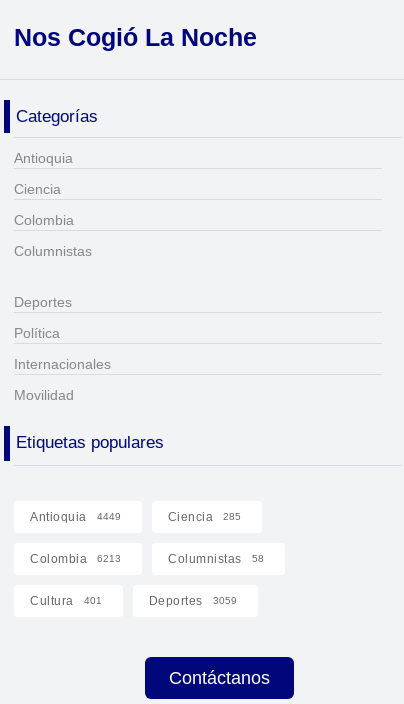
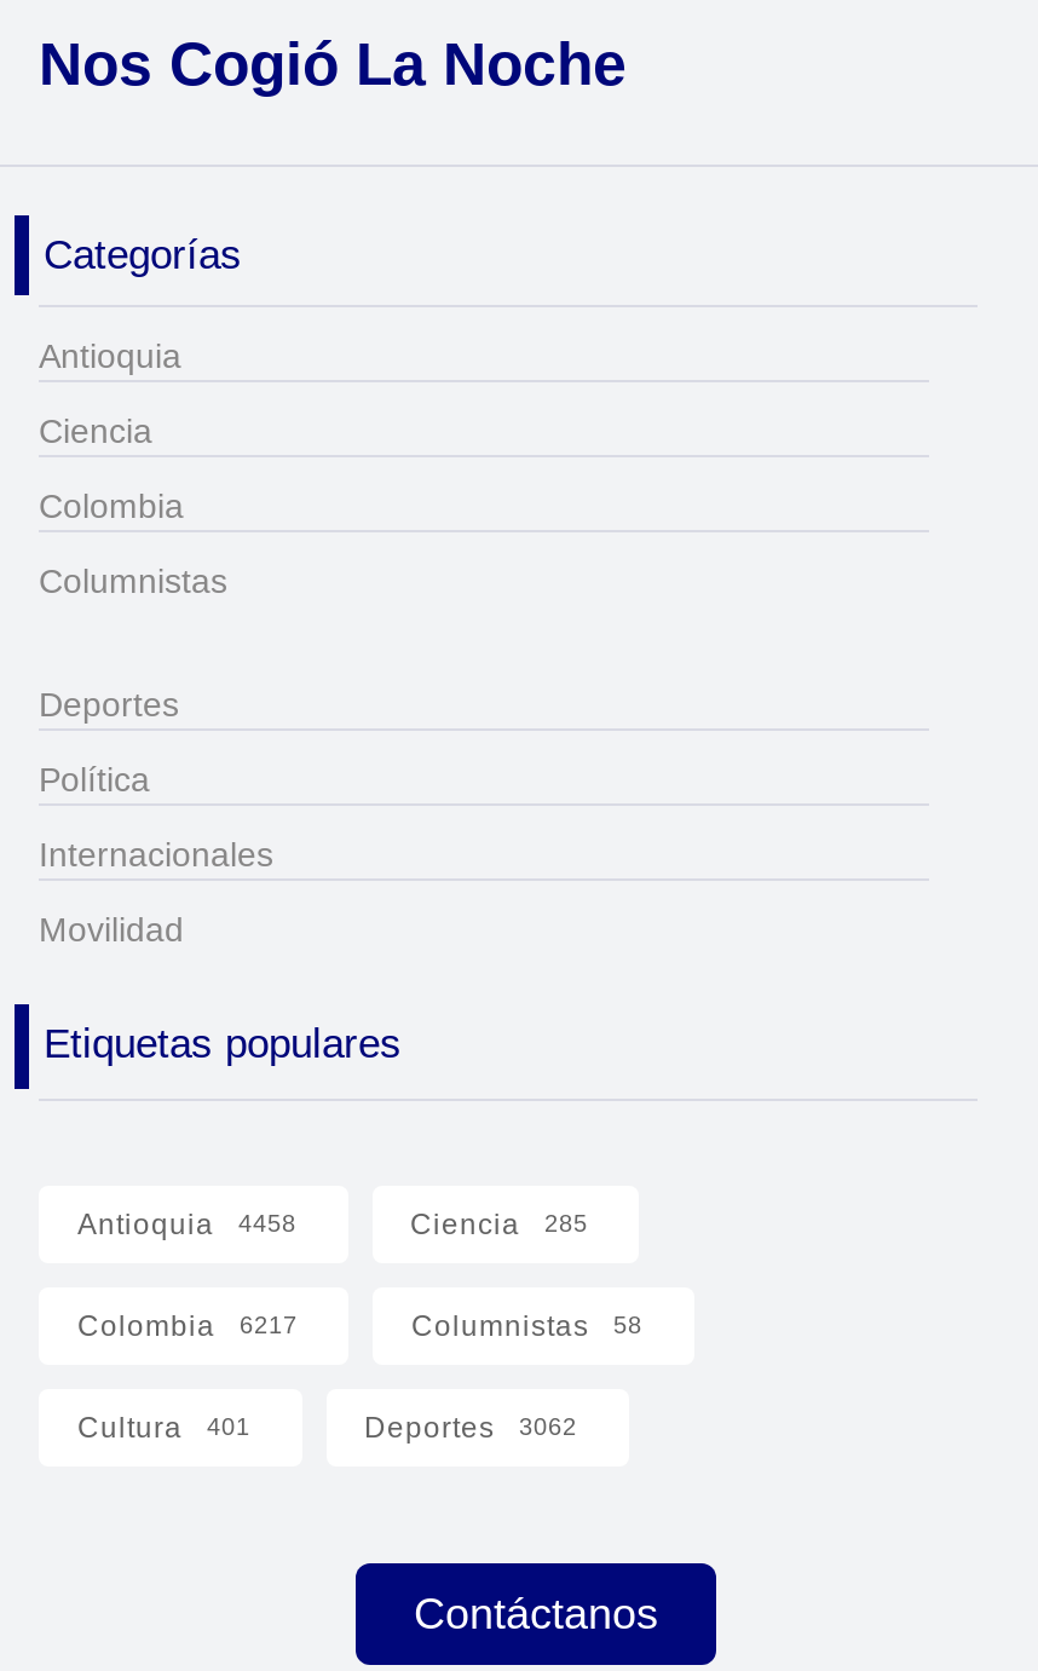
[30,510,120,524] Antioquia 4449 -> [77,1208,296,1242] Antioquia 4458
[30,552,121,566] Colombia 6213 -> [77,1309,298,1343] Colombia 6217
[148,594,236,608] Deportes 3059 -> [364,1411,577,1445] Deportes 3062

